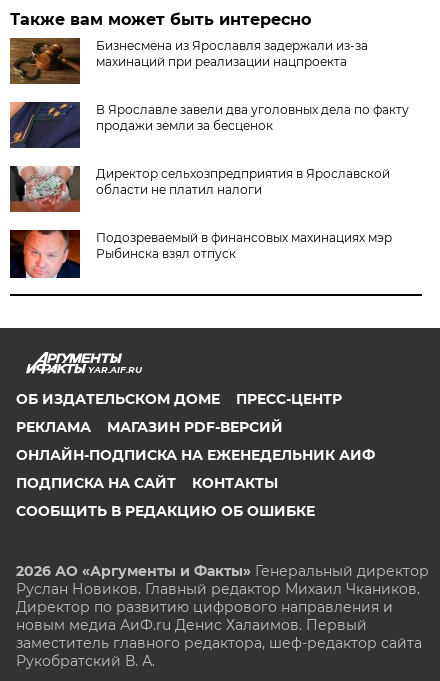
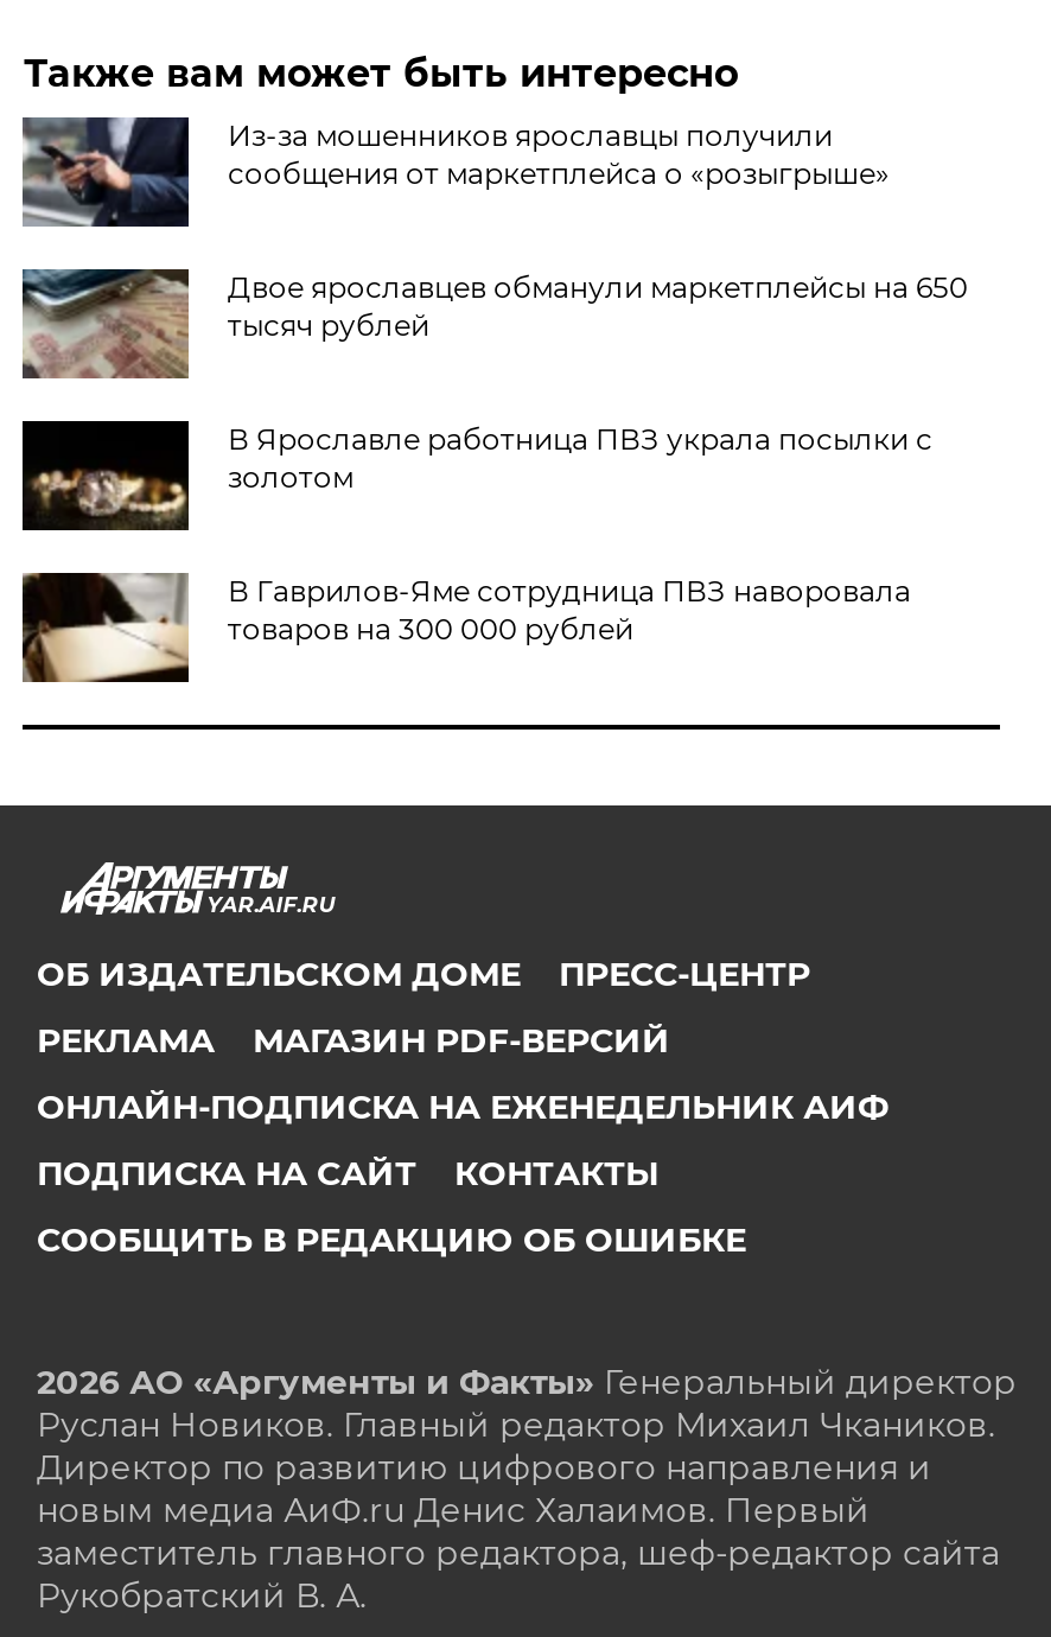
[9,37,368,85] [image] | Бизнесмена из Ярославля задержали из-за | махинаций при реализации нацпроекта -> [23,115,889,227] [image] | Из-за мошенников ярославцы получили | сообщения от маркетплейса о «розыгрыше»
[9,101,409,149] [image] | В Ярославле завели два уголовных дела по факту | продажи земли за бесценок -> [20,267,968,381] [image] | Двое ярославцев обманули маркетплейсы на 650 | тысяч рублей
[9,165,390,213] [image] | Директор сельхозпредприятия в Ярославской | области не платил налоги -> [20,419,932,533] [image] | В Ярославле работница ПВЗ украла посылки с | золотом
[9,229,392,279] [image] | Подозреваемый в финансовых махинациях мэр | Рыбинска взял отпуск -> [20,571,911,687] [image] | В Гаврилов‑Яме сотрудница ПВЗ наворовала | товаров на 300 000 рублей

